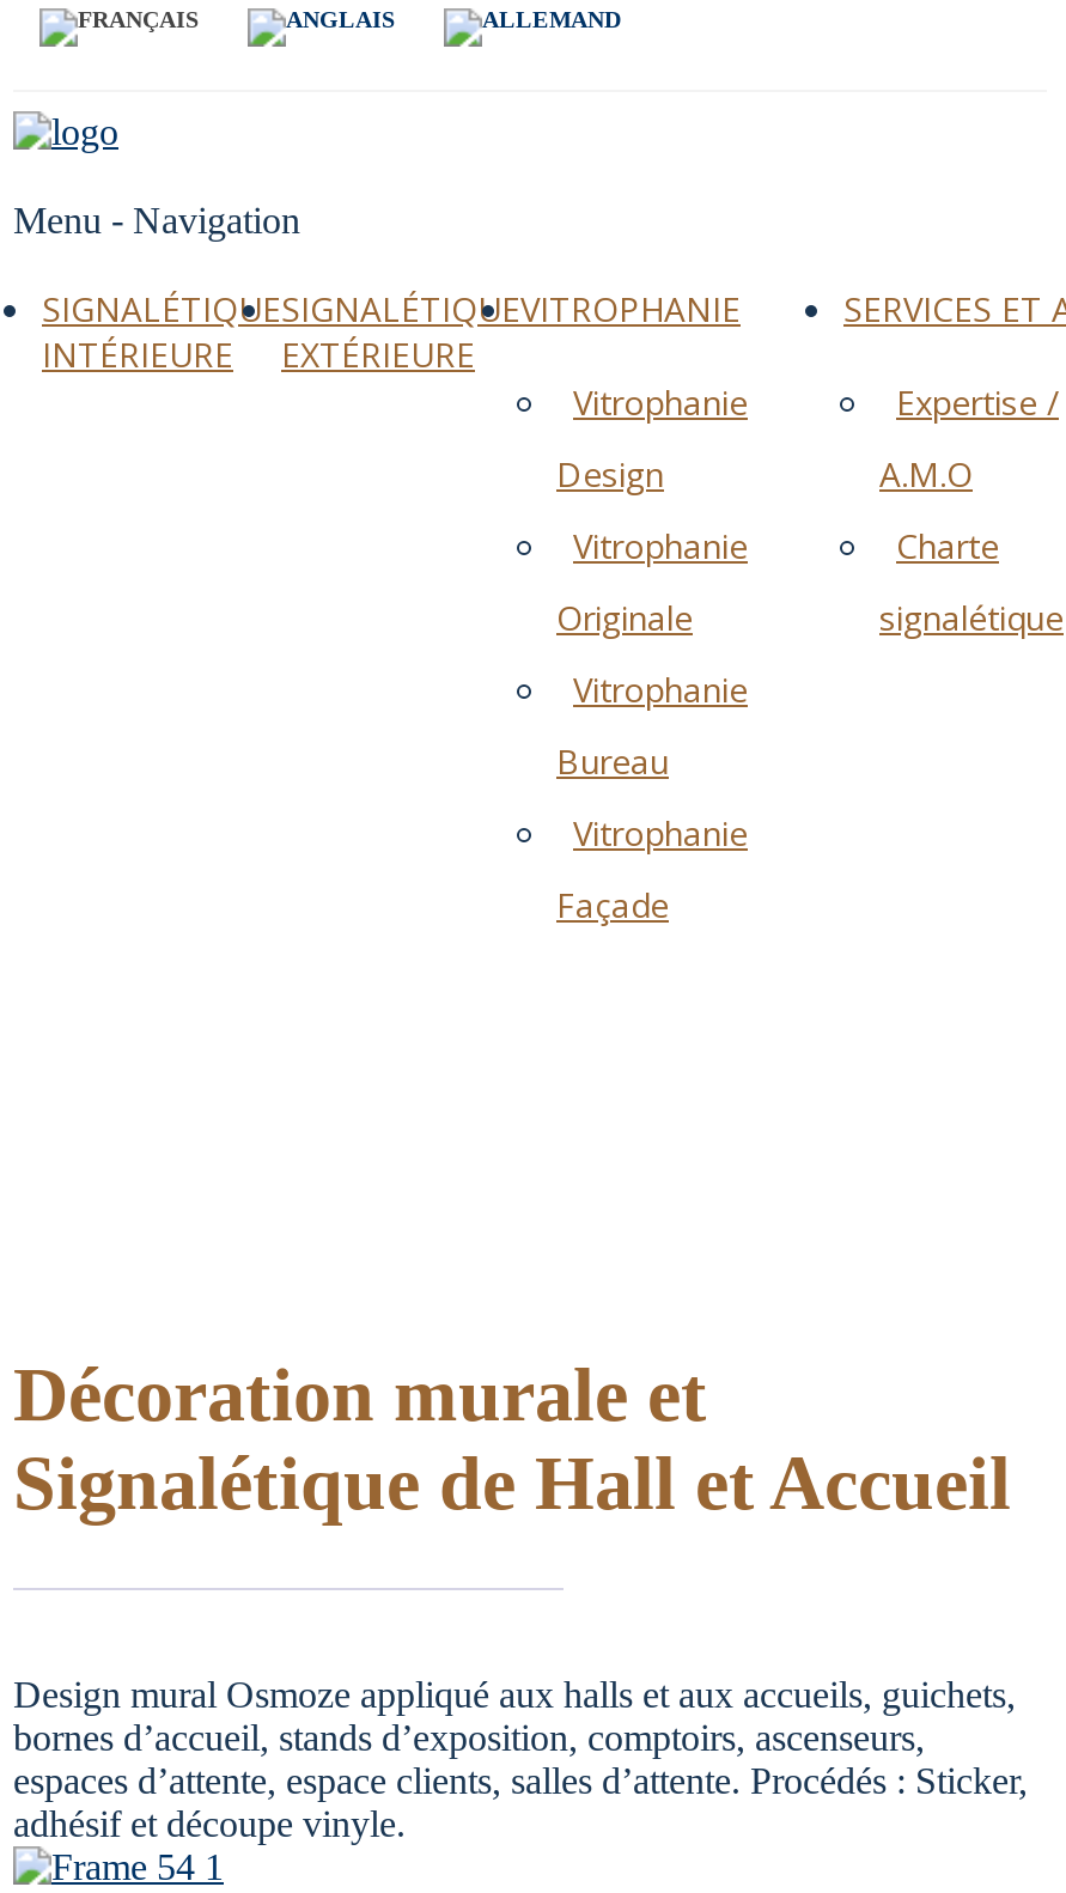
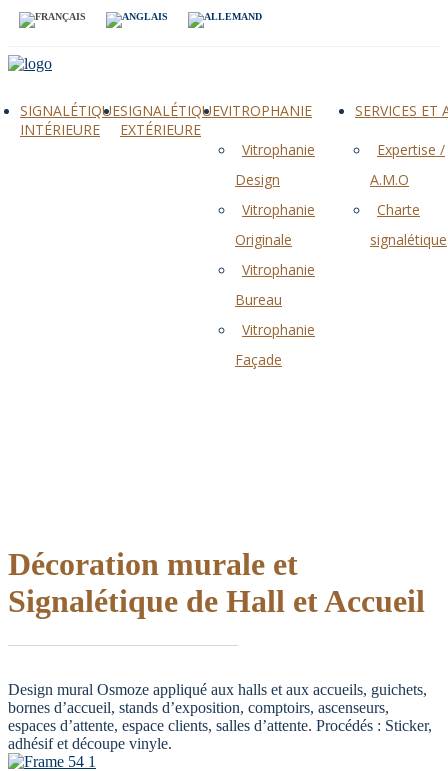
[13,200,300,241] Menu - Navigation -> none

